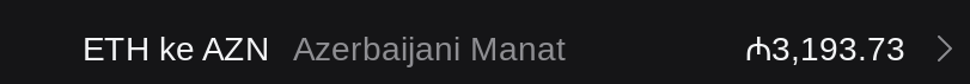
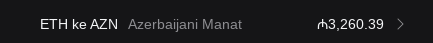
[745,29,905,67] ₼3,193.73 -> [317,16,384,32] ₼3,260.39

